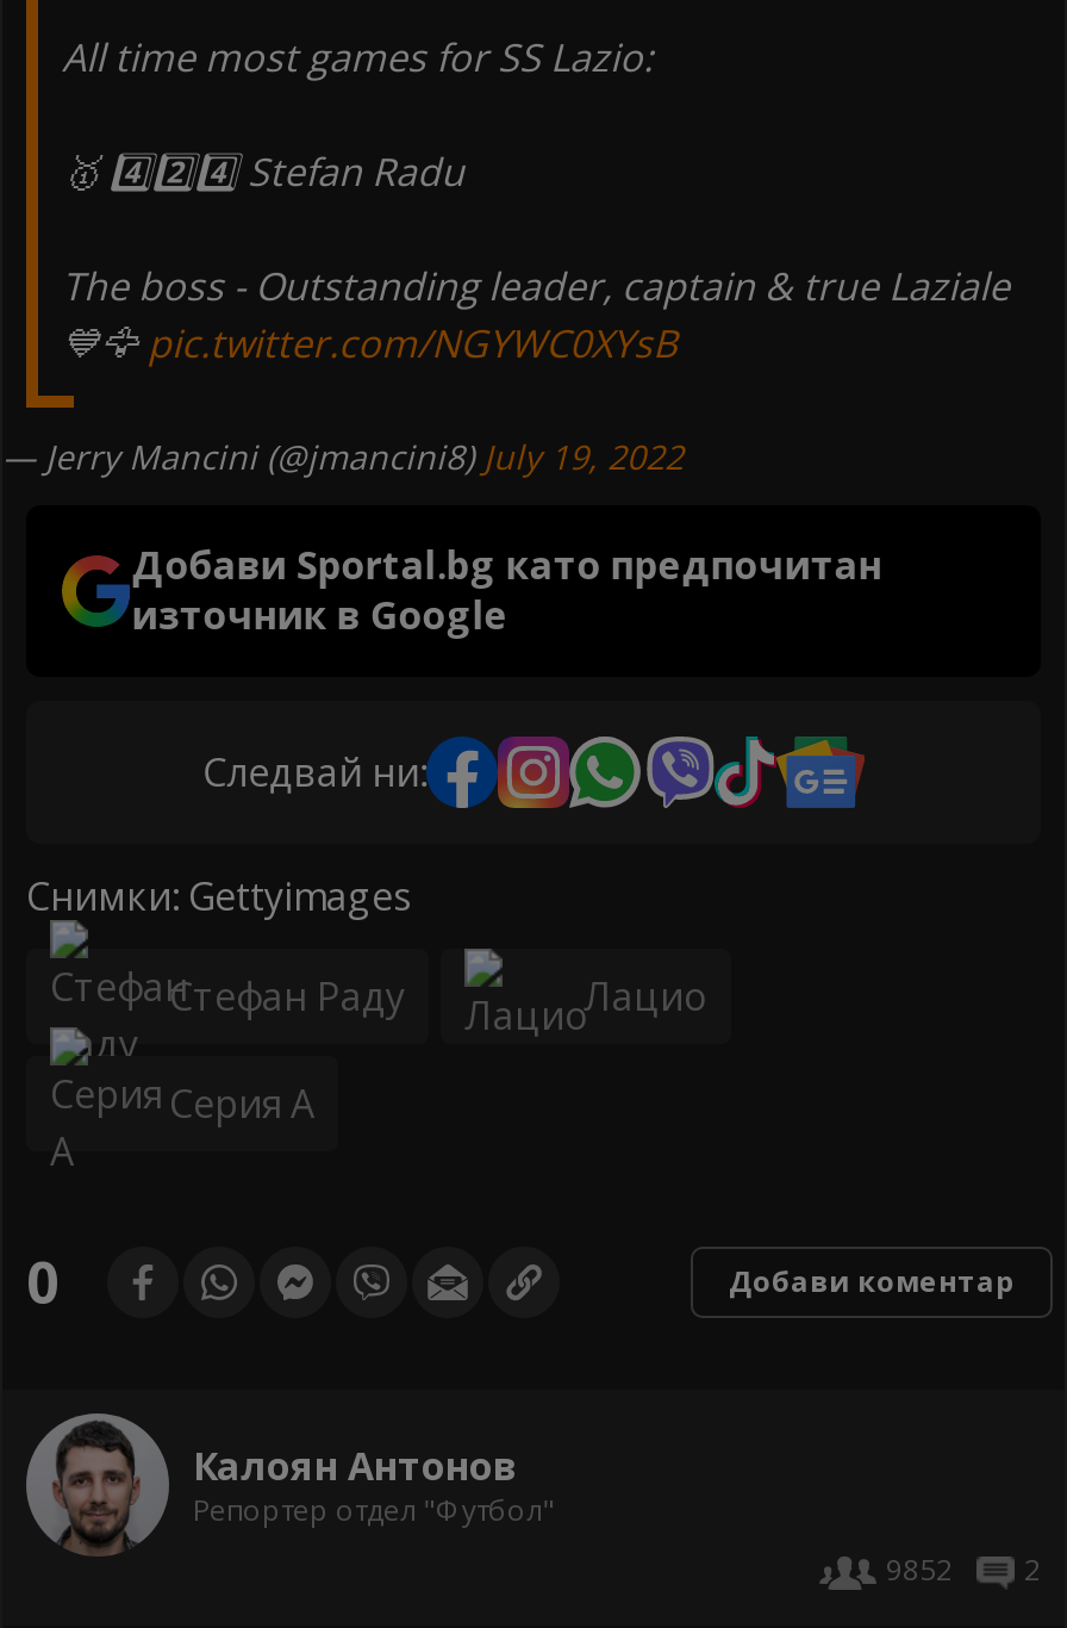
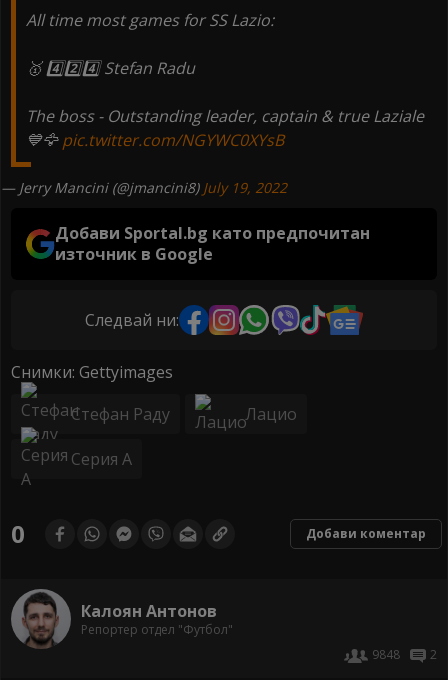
[886,1550,1041,1590] 9852 2 -> [372,646,437,663] 9848 2

